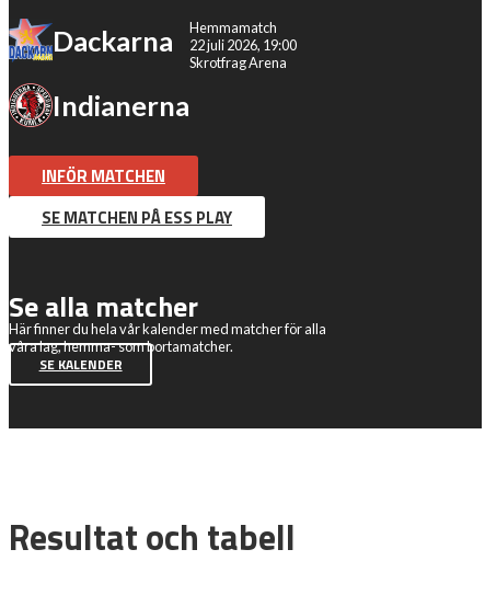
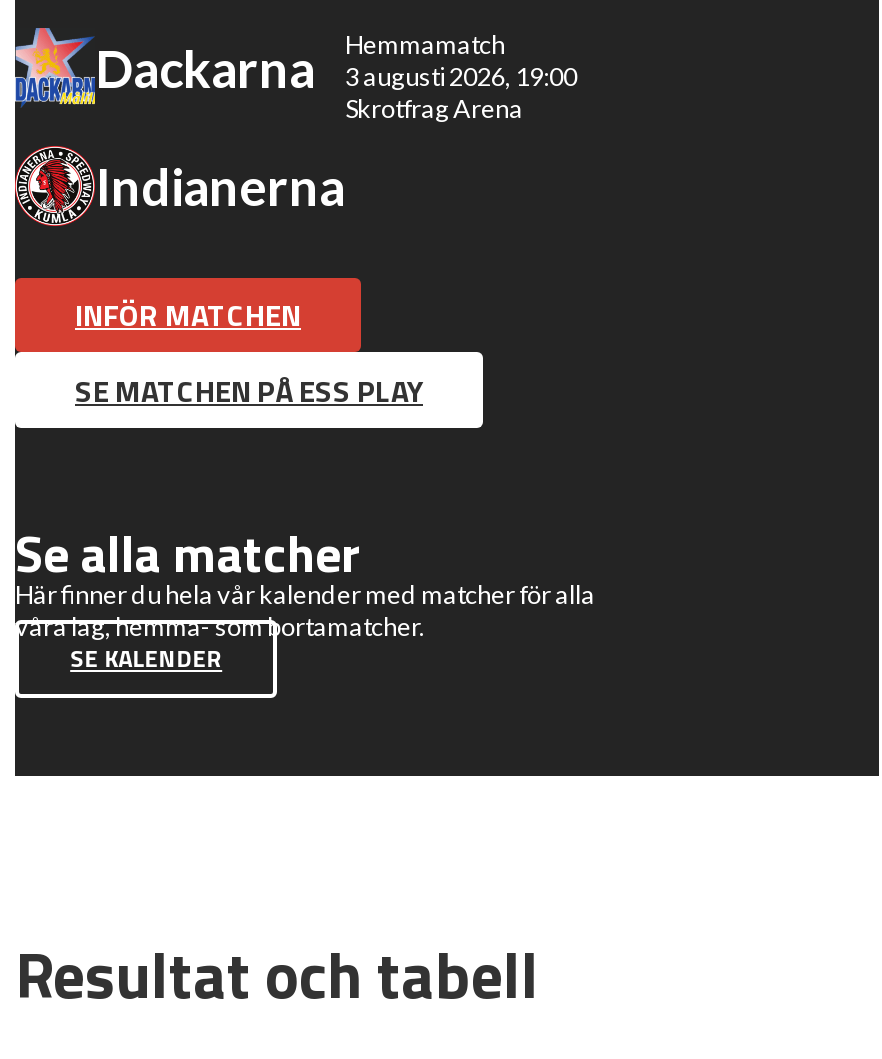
[53,19,297,57] Dackarna 22 juli 2026, 19:00 Hemmamatch -> [95,28,577,97] Dackarna 3 augusti 2026, 19:00 Hemmamatch

